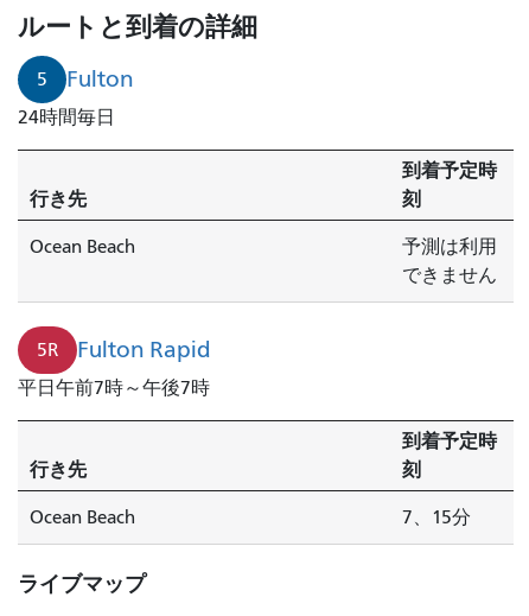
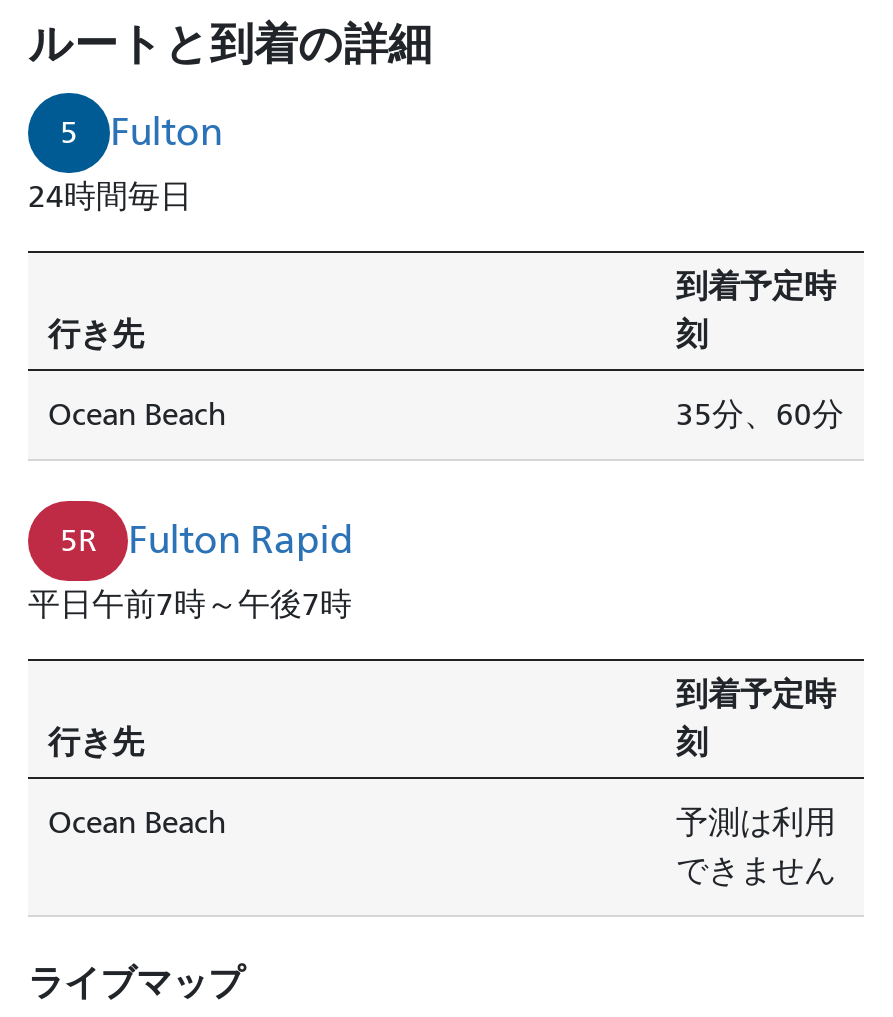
moved [402,236,497,286] -> [676,805,836,889]: 予測は利用 | できません
none -> [676,397,844,433] 35分、60分
moved [18,336,497,528] -> [28,517,836,841]: 5R | Fulton Rapid | 平日午前7時～午後7時 | 行き先 | 到着予定時 | 刻 | Ocean Beach
[402,507,471,528] 7、15分 -> none

